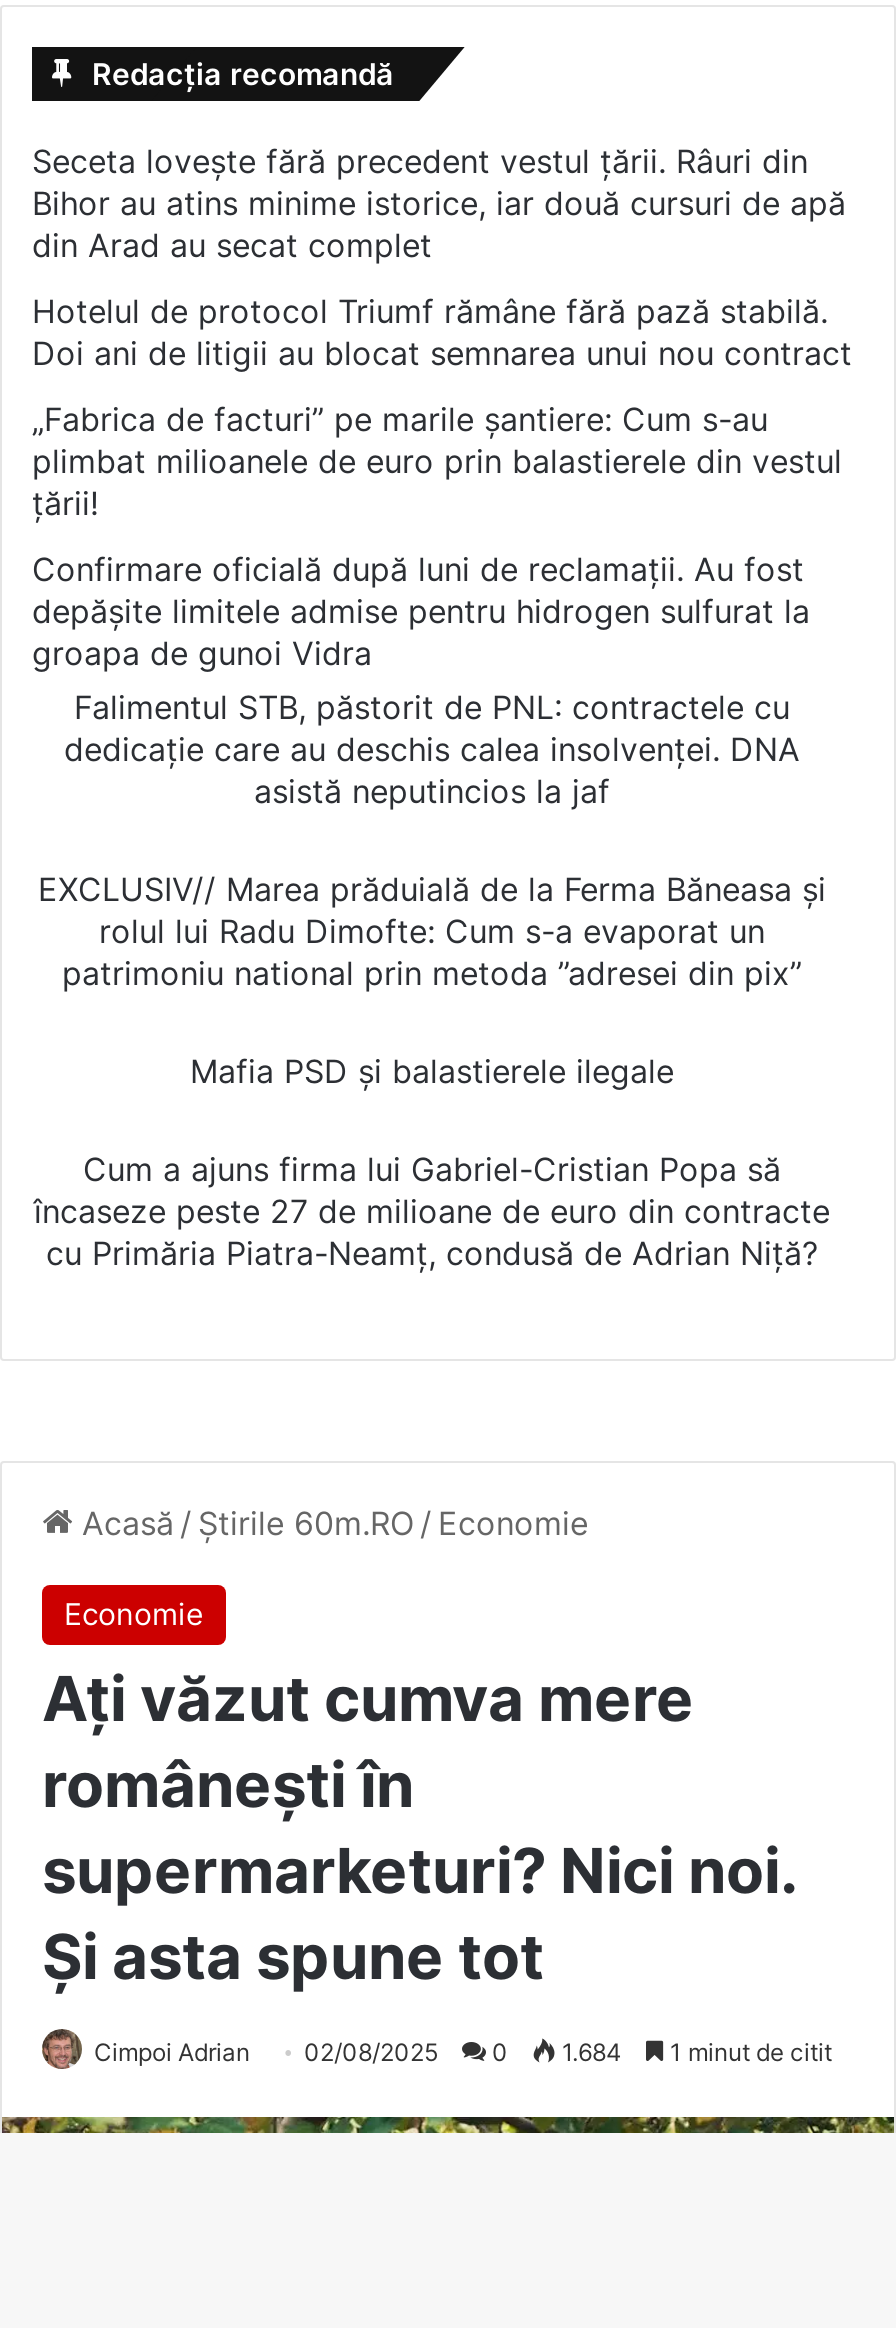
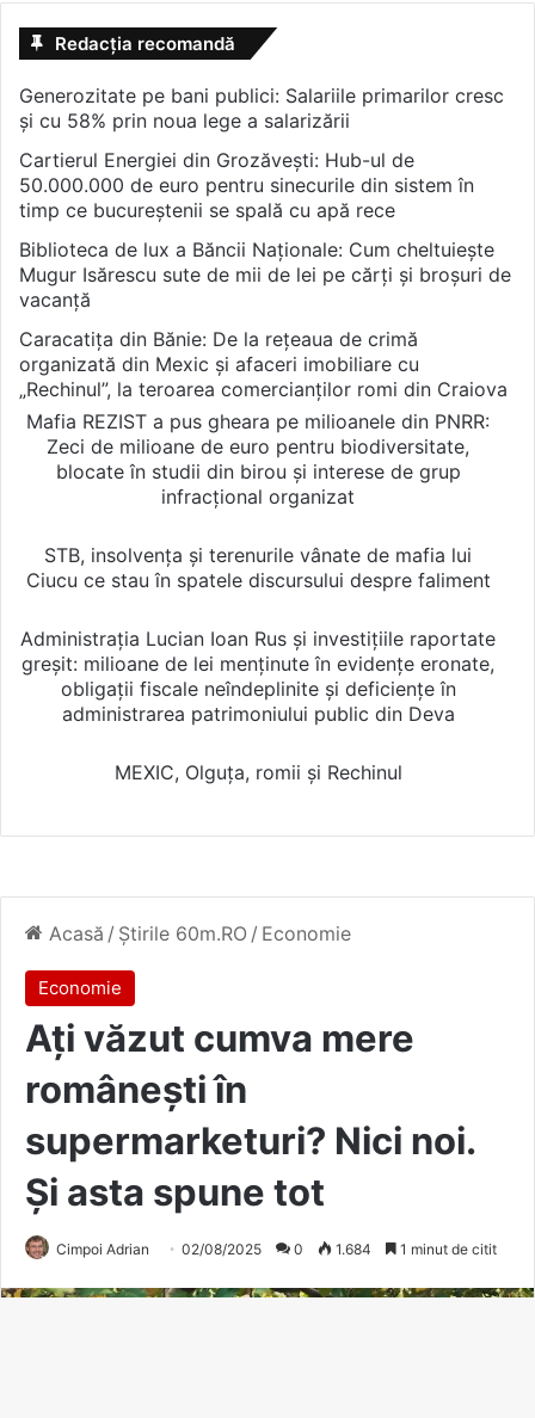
[32,141,846,265] Seceta lovește fără precedent vestul țării. Râuri din | Bihor au atins minime istorice, iar două cursuri de apă | din Arad au secat complet -> [19,83,504,132] Generozitate pe bani publici: Salariile primarilor cresc | și cu 58% prin noua lege a salarizării
[32,291,852,373] Hotelul de protocol Triumf rămâne fără pază stabilă. | Doi ani de litigii au blocat semnarea unui nou contract -> [19,148,474,222] Cartierul Energiei din Grozăvești: Hub-ul de | 50.000.000 de euro pentru sinecurile din sistem în | timp ce bucureștenii se spală cu apă rece
[32,399,842,523] „Fabrica de facturi” pe marile șantiere: Cum s-au | plimbat milioanele de euro prin balastierele din vestul | țării! -> [19,237,511,311] Biblioteca de lux a Băncii Naționale: Cum cheltuiește | Mugur Isărescu sute de mii de lei pe cărți și broșuri de | vacanță
[32,549,810,811] Confirmare oficială după luni de reclamații. Au fost | depășite limitele admise pentru hidrogen sulfurat la | groapa de gunoi Vidra | Falimentul STB, păstorit de PNL: contractele cu | dedicație care au deschis calea insolvenței. DNA | asistă neputincios la jaf -> [19,327,508,508] Caracatița din Bănie: De la rețeaua de crimă | organizată din Mexic și afaceri imobiliare cu | „Rechinul”, la teroarea comercianților romi din Craiova | Mafia REZIST a pus gheara pe milioanele din PNRR: | Zeci de milioane de euro pentru biodiversitate, | blocate în studii din birou și interese de grup | infracțional organizat
[38,869,826,993] EXCLUSIV// Marea prăduială de la Ferma Băneasa și | rolul lui Radu Dimofte: Cum s-a evaporat un | patrimoniu national prin metoda ”adresei din pix” -> [26,543,490,592] STB, insolvența și terenurile vânate de mafia lui | Ciucu ce stau în spatele discursului despre faliment
[190,1051,674,1091] Mafia PSD și balastierele ilegale -> [20,626,496,725] Administrația Lucian Ioan Rus și investițiile raportate | greșit: milioane de lei menținute în evidențe eronate, | obligații fiscale neîndeplinite și deficiențe în | administrarea patrimoniului public din Deva
[34,1149,830,1273] Cum a ajuns firma lui Gabriel-Cristian Popa să | încaseze peste 27 de milioane de euro din contracte | cu Primăria Piatra-Neamț, condusă de Adrian Niță? -> [114,760,402,784] MEXIC, Olguța, romii și Rechinul

